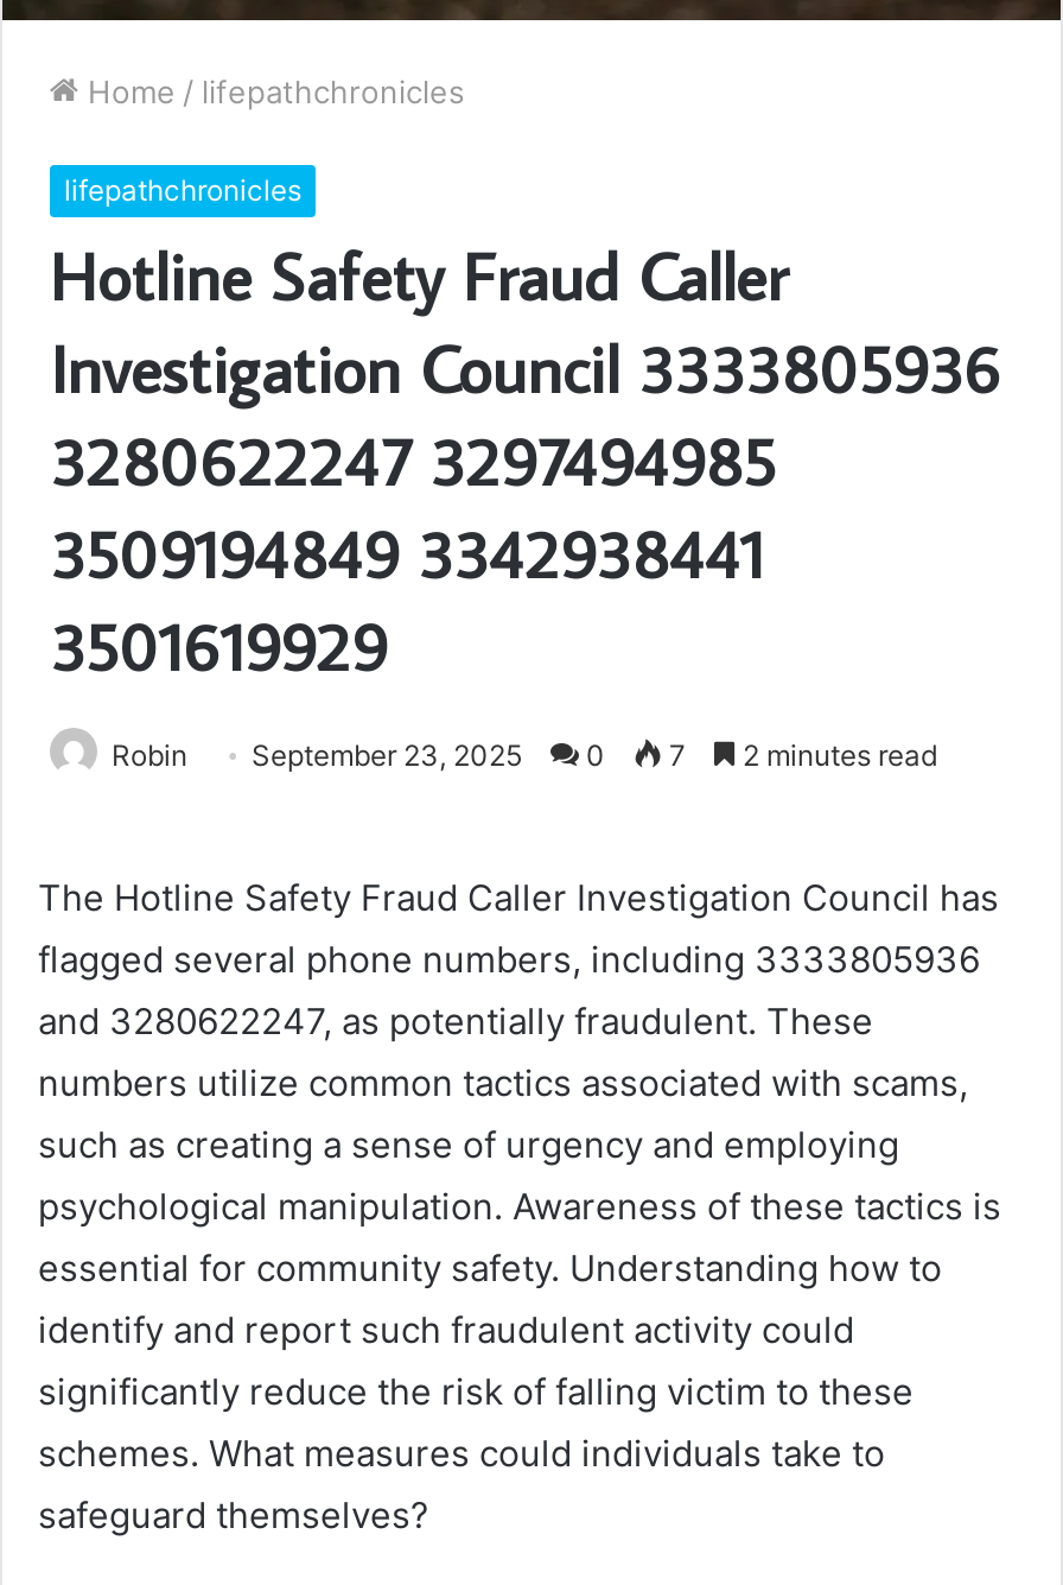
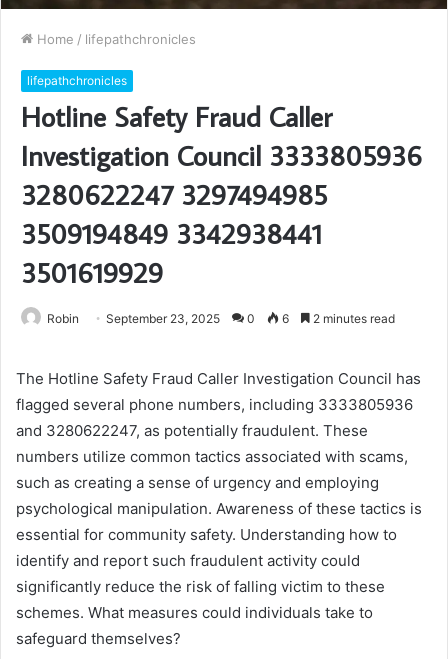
[112,737,937,773] Robin September 23, 2025 0 7 2 minutes read -> [47,310,395,325] Robin September 23, 2025 0 6 2 minutes read

